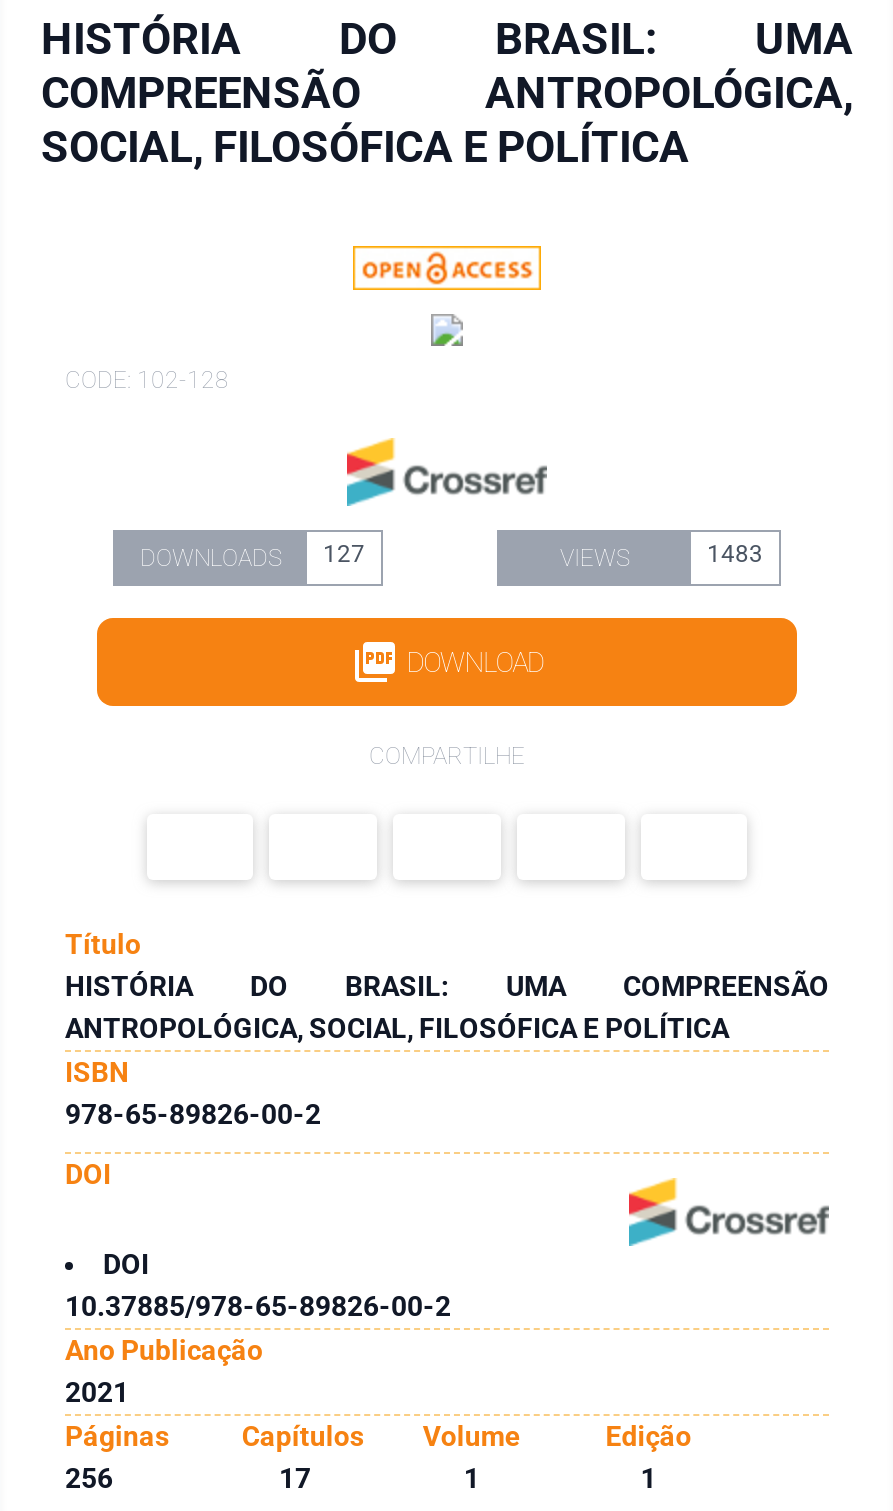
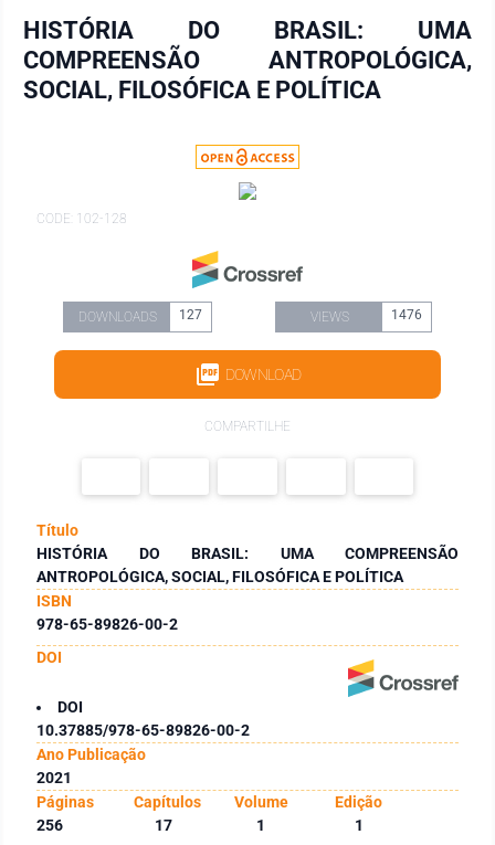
[707,540,763,568] 1483 -> [391,307,422,323] 1476

